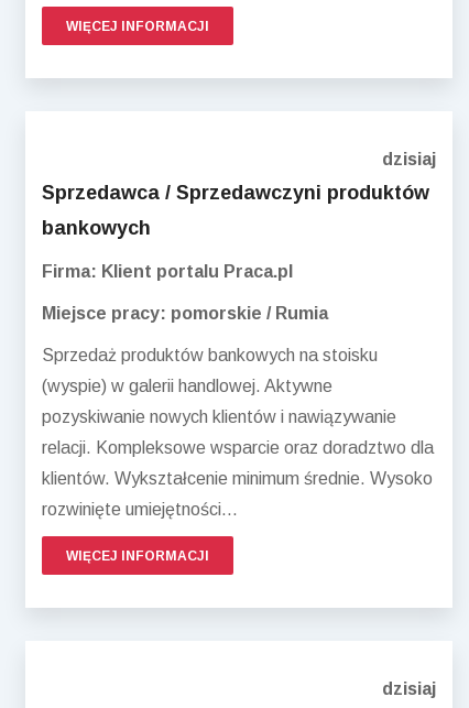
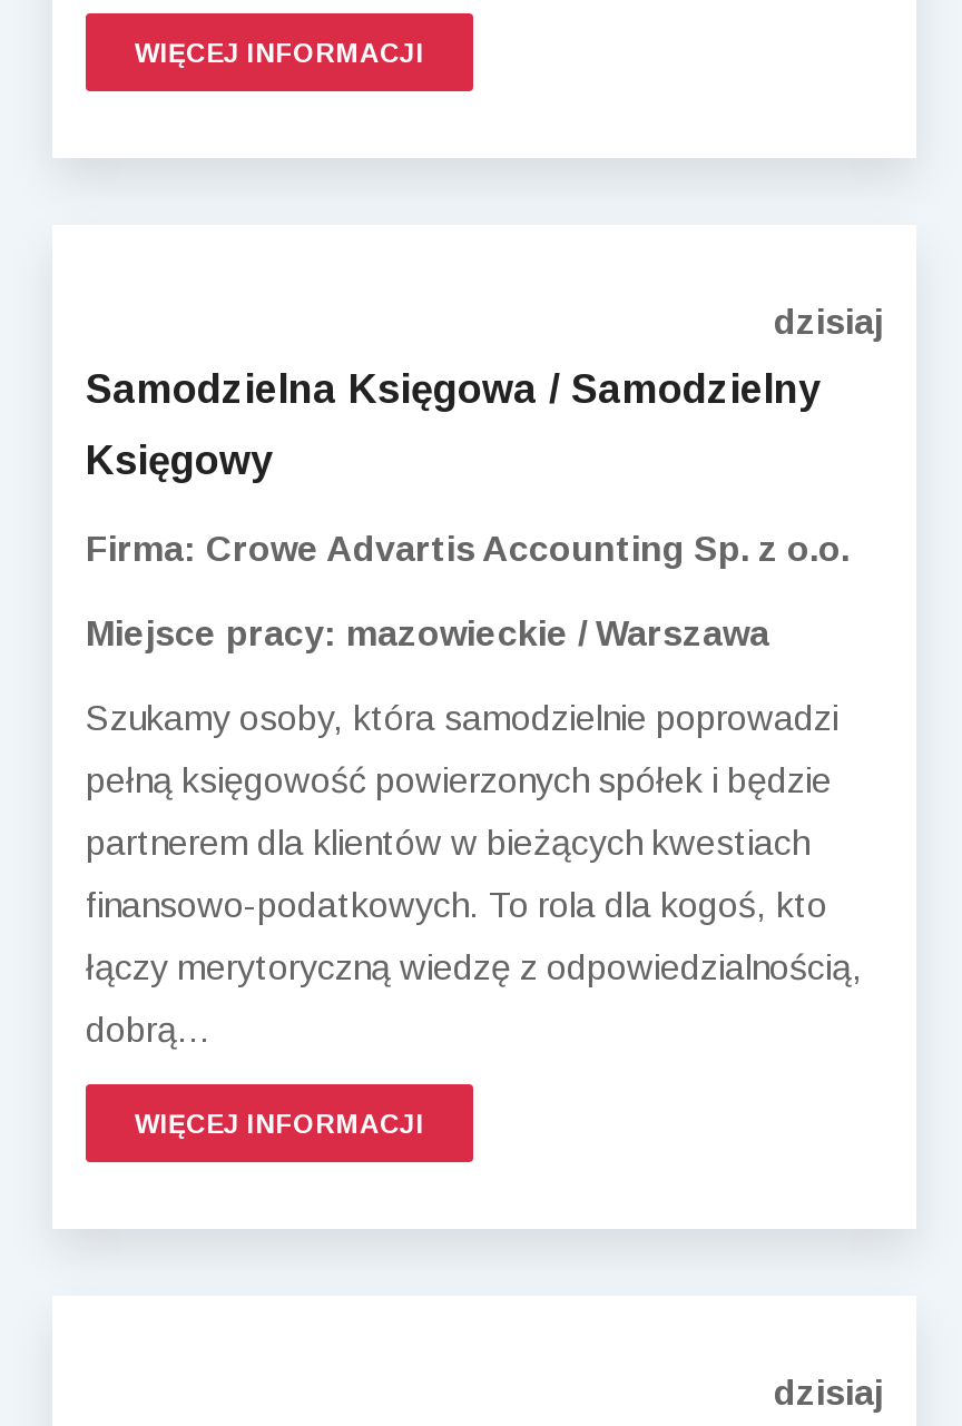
[42,182,429,204] Sprzedawca / Sprzedawczyni produktów -> [86,368,821,412] Samodzielna Księgowa / Samodzielny
[42,217,151,239] bankowych -> [86,439,273,483] Księgowy
[42,262,293,281] Firma: Klient portalu Praca.pl -> [86,530,850,568] Firma: Crowe Advartis Accounting Sp. z o.o.
[42,304,328,323] Miejsce pracy: pomorskie / Rumia -> [86,615,769,653] Miejsce pracy: mazowieckie / Warszawa
[42,346,378,365] Sprzedaż produktów bankowych na stoisku -> [86,699,838,737] Szukamy osoby, która samodzielnie poprowadzi
[42,377,332,395] (wyspie) w galerii handlowej. Aktywne -> [86,762,832,799] pełną księgowość powierzonych spółek i będzie
[42,408,396,426] pozyskiwanie nowych klientów i nawiązywanie -> [86,824,809,862] partnerem dla klientów w bieżących kwestiach
[42,438,434,457] relacji. Kompleksowe wsparcie oraz doradztwo dla -> [86,886,827,924] finansowo-podatkowych. To rola dla kogoś, kto
[42,469,433,488] klientów. Wykształcenie minimum średnie. Wysoko -> [86,949,863,987] łączy merytoryczną wiedzę z odpowiedzialnością,
[42,500,238,519] rozwinięte umiejętności... -> [86,1011,210,1049] dobrą...

